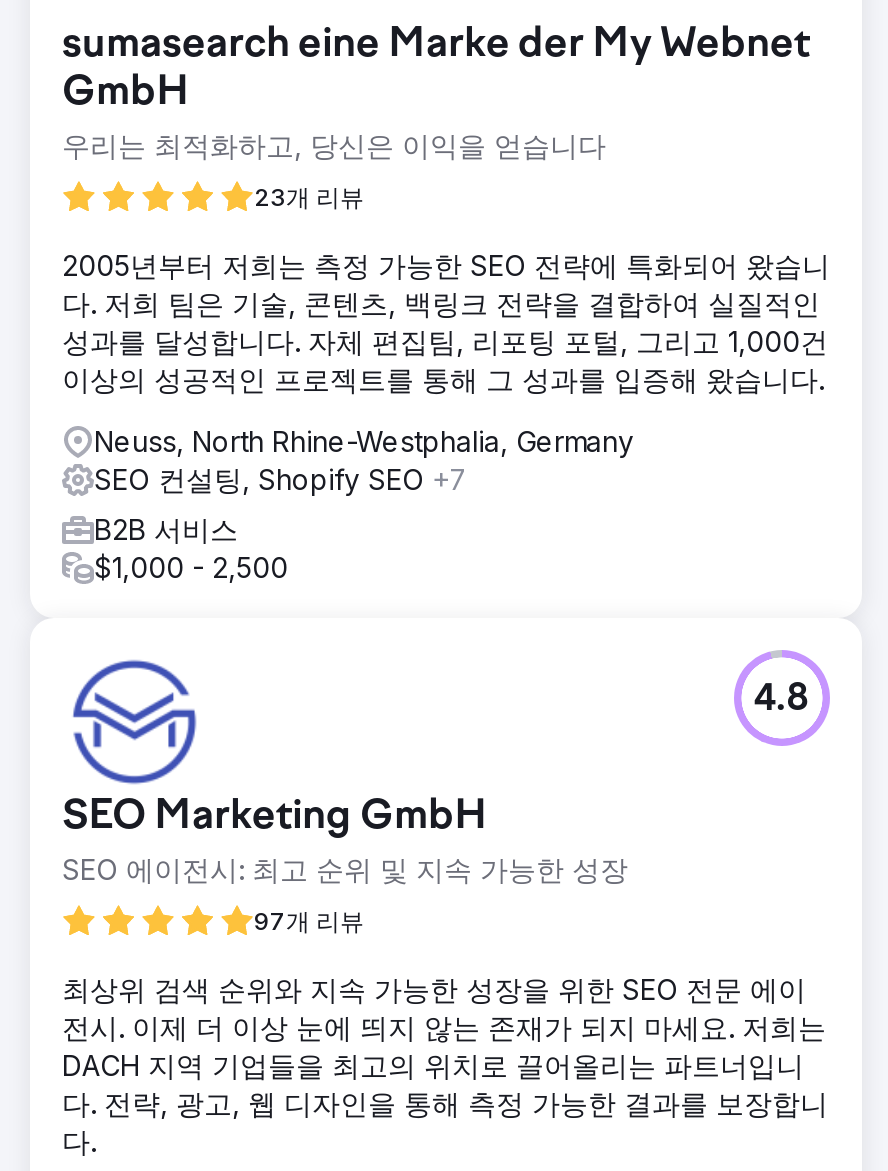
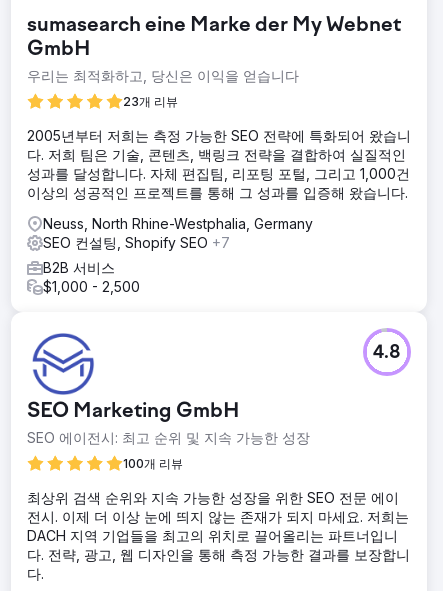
[254,906,364,936] 97개 리뷰 -> [123,456,183,471] 100개 리뷰

